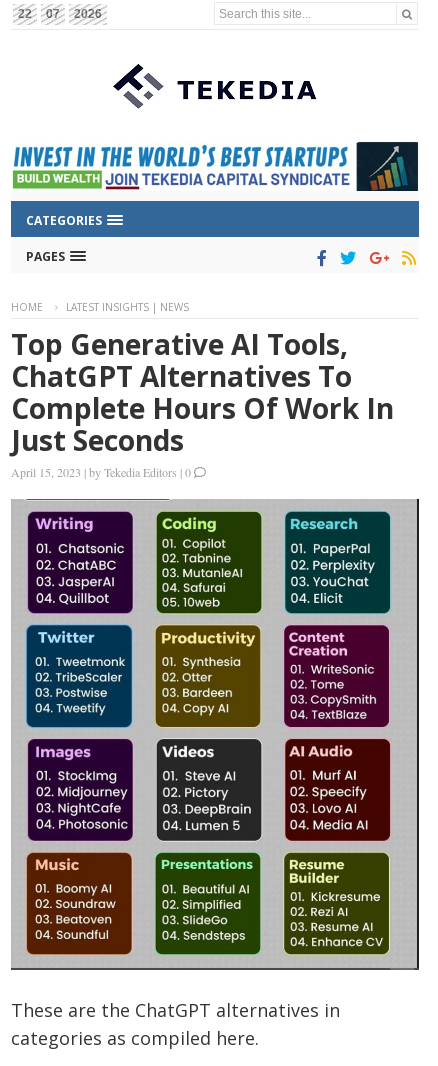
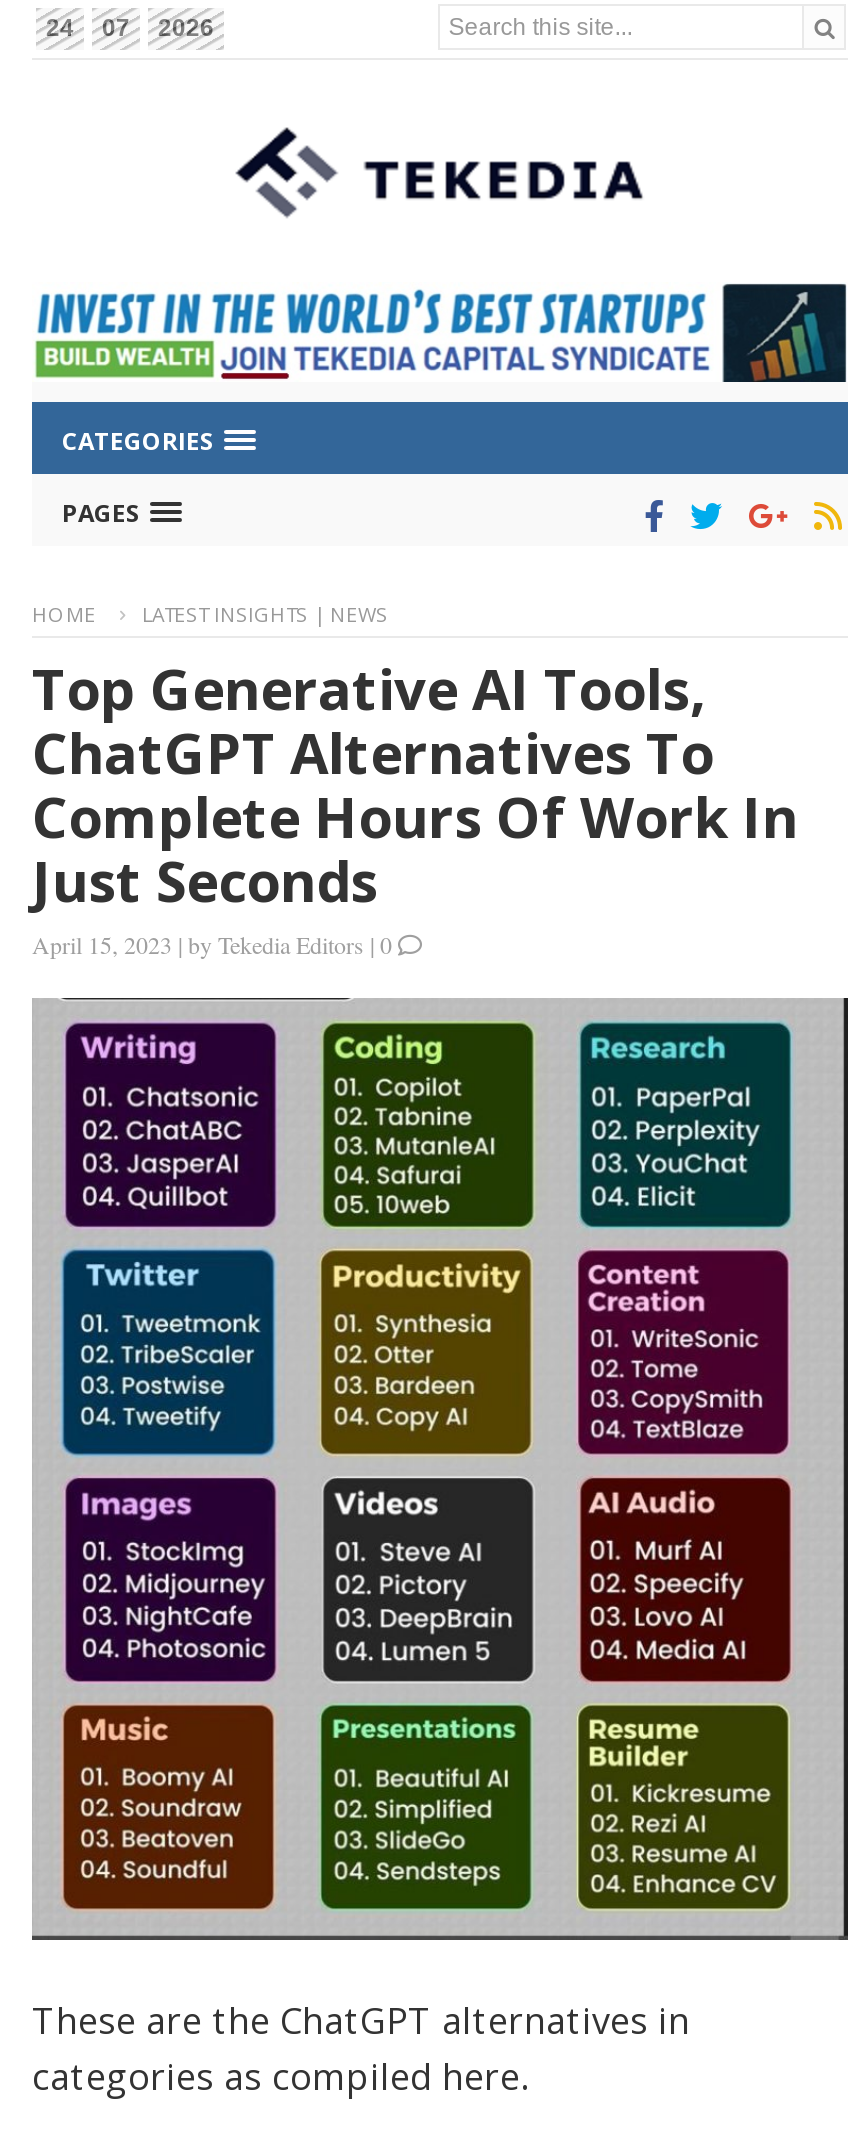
[18,7,102,21] 22 07 2026 -> [46,14,214,42] 24 07 2026

